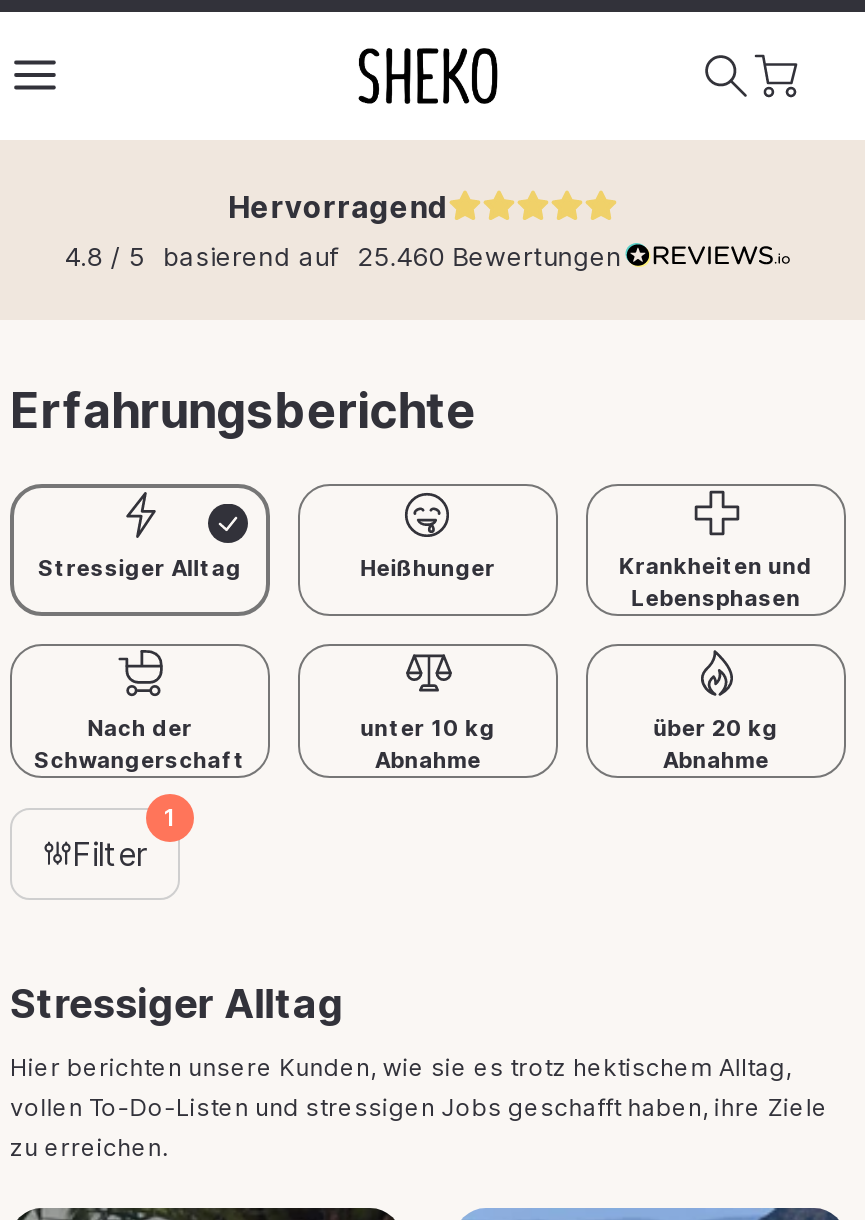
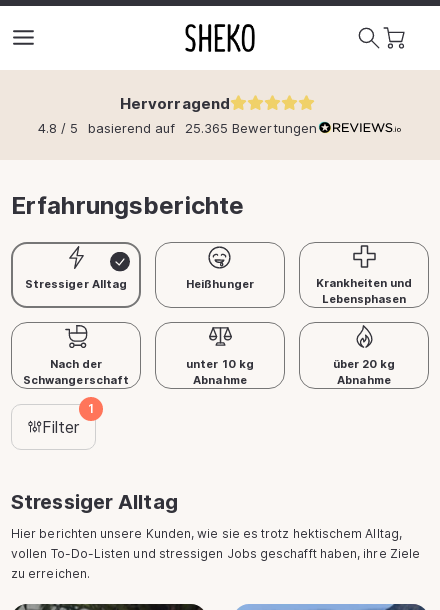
[64,239,622,271] 4.8 / 5 basierend auf 25.460 Bewertungen -> [38,119,317,135] 4.8 / 5 basierend auf 25.365 Bewertungen

